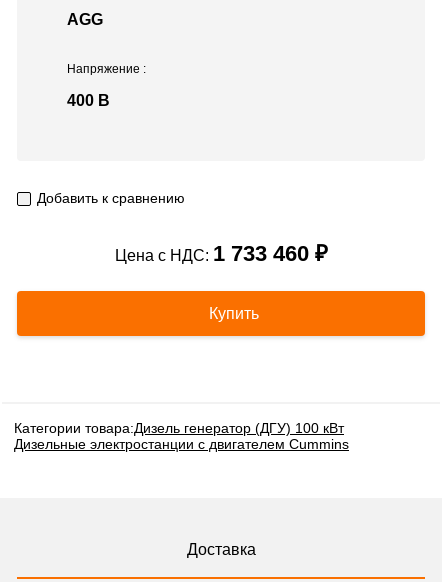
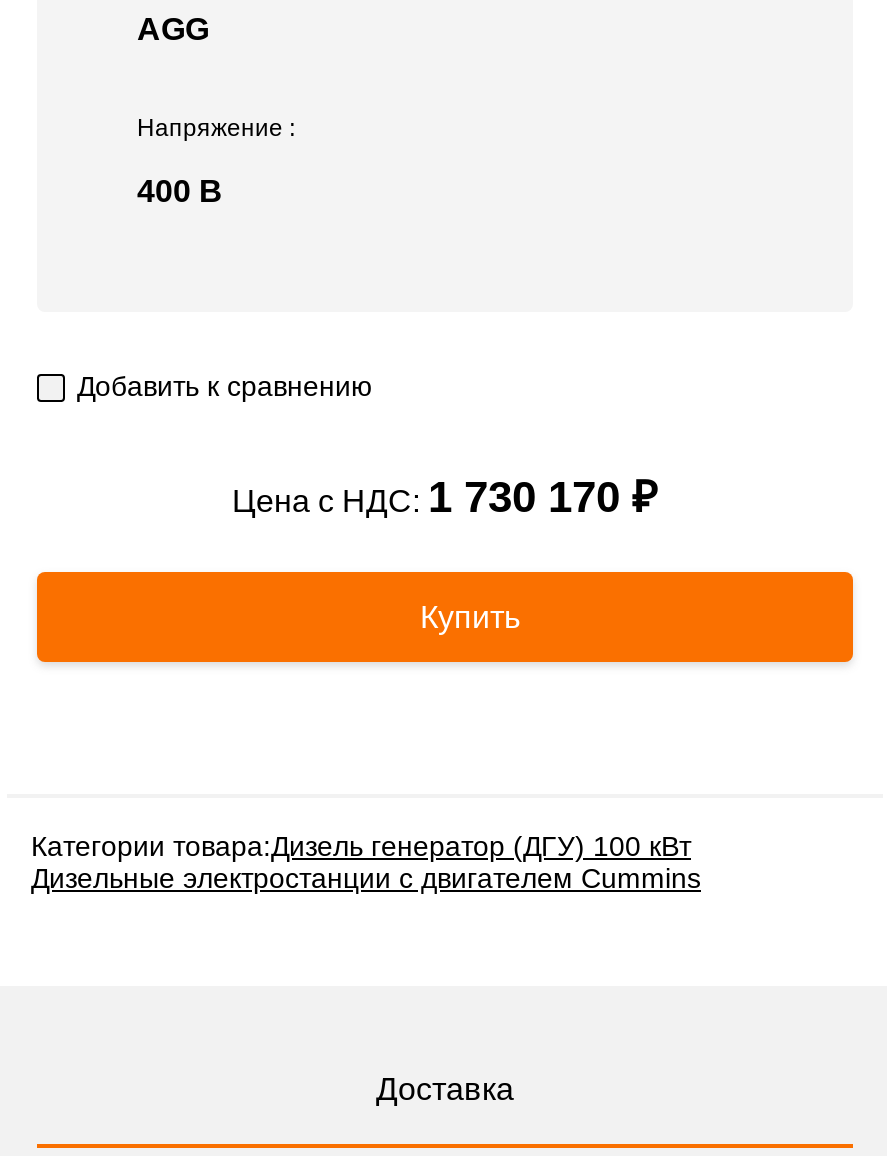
[114,241,327,266] Цена с НДС: 1 733 460 ₽ -> [232,473,658,523] Цена с НДС: 1 730 170 ₽

